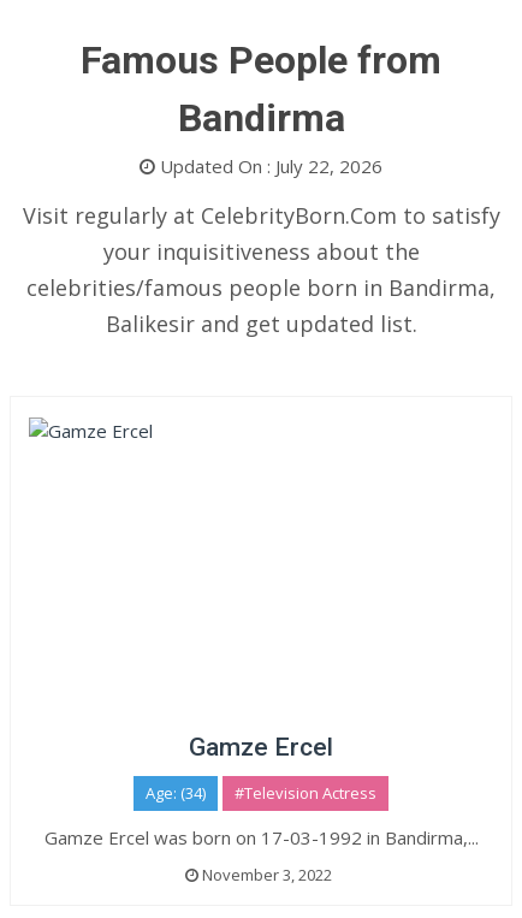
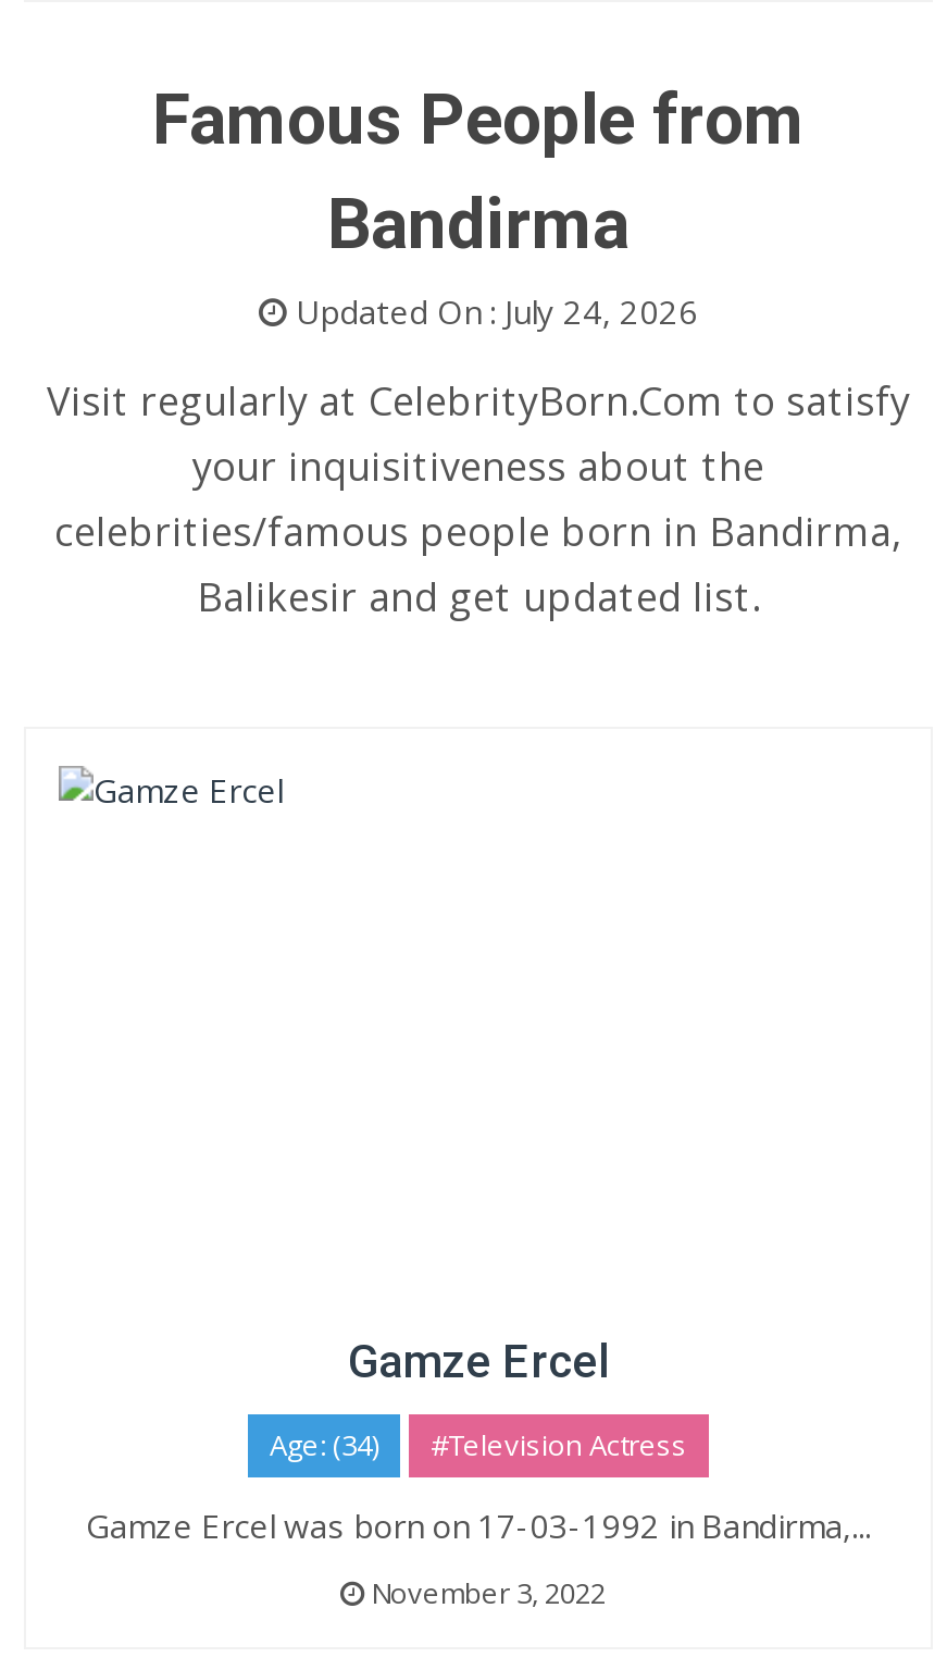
[155,154,382,178] Updated On : July 22, 2026 -> [287,289,698,333] Updated On : July 24, 2026

